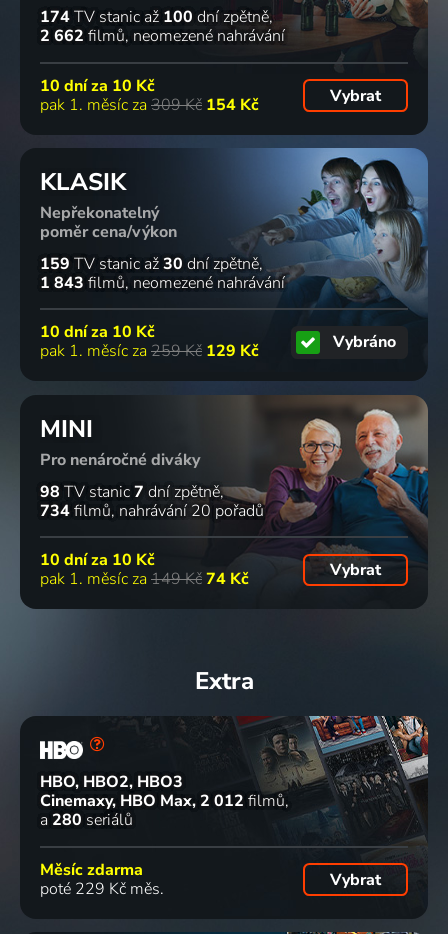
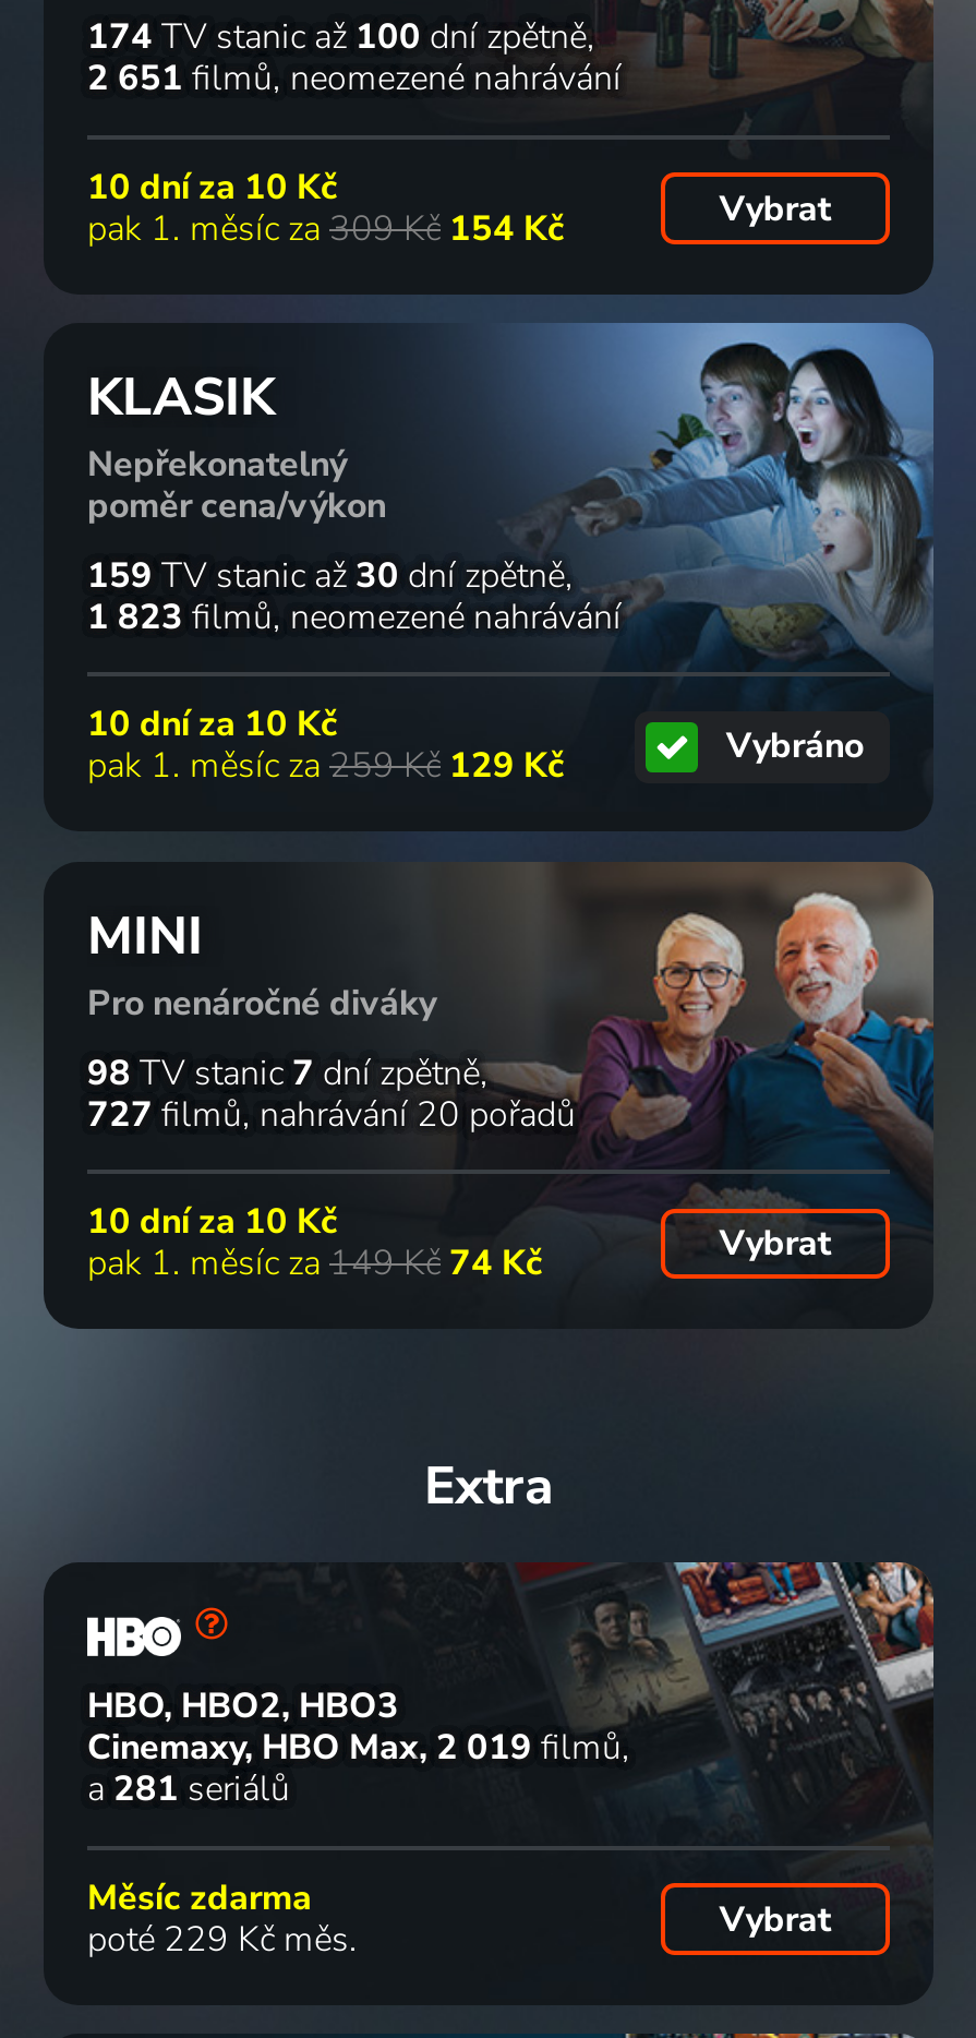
[40,25,285,47] 2 662 filmů neomezené nahrávání -> [87,55,622,103] 2 651 filmů neomezené nahrávání
[40,272,285,294] 1 843 filmů neomezené nahrávání -> [87,593,622,641] 1 823 filmů neomezené nahrávání
[40,500,264,522] 734 filmů nahrávání 20 pořadů -> [87,1090,576,1138] 727 filmů nahrávání 20 pořadů
[40,790,285,812] Cinemaxy, HBO Max 2 012 filmů -> [87,1724,622,1772] Cinemaxy, HBO Max 2 019 filmů
[40,809,133,831] a 280 seriálů -> [87,1766,290,1814] a 281 seriálů

